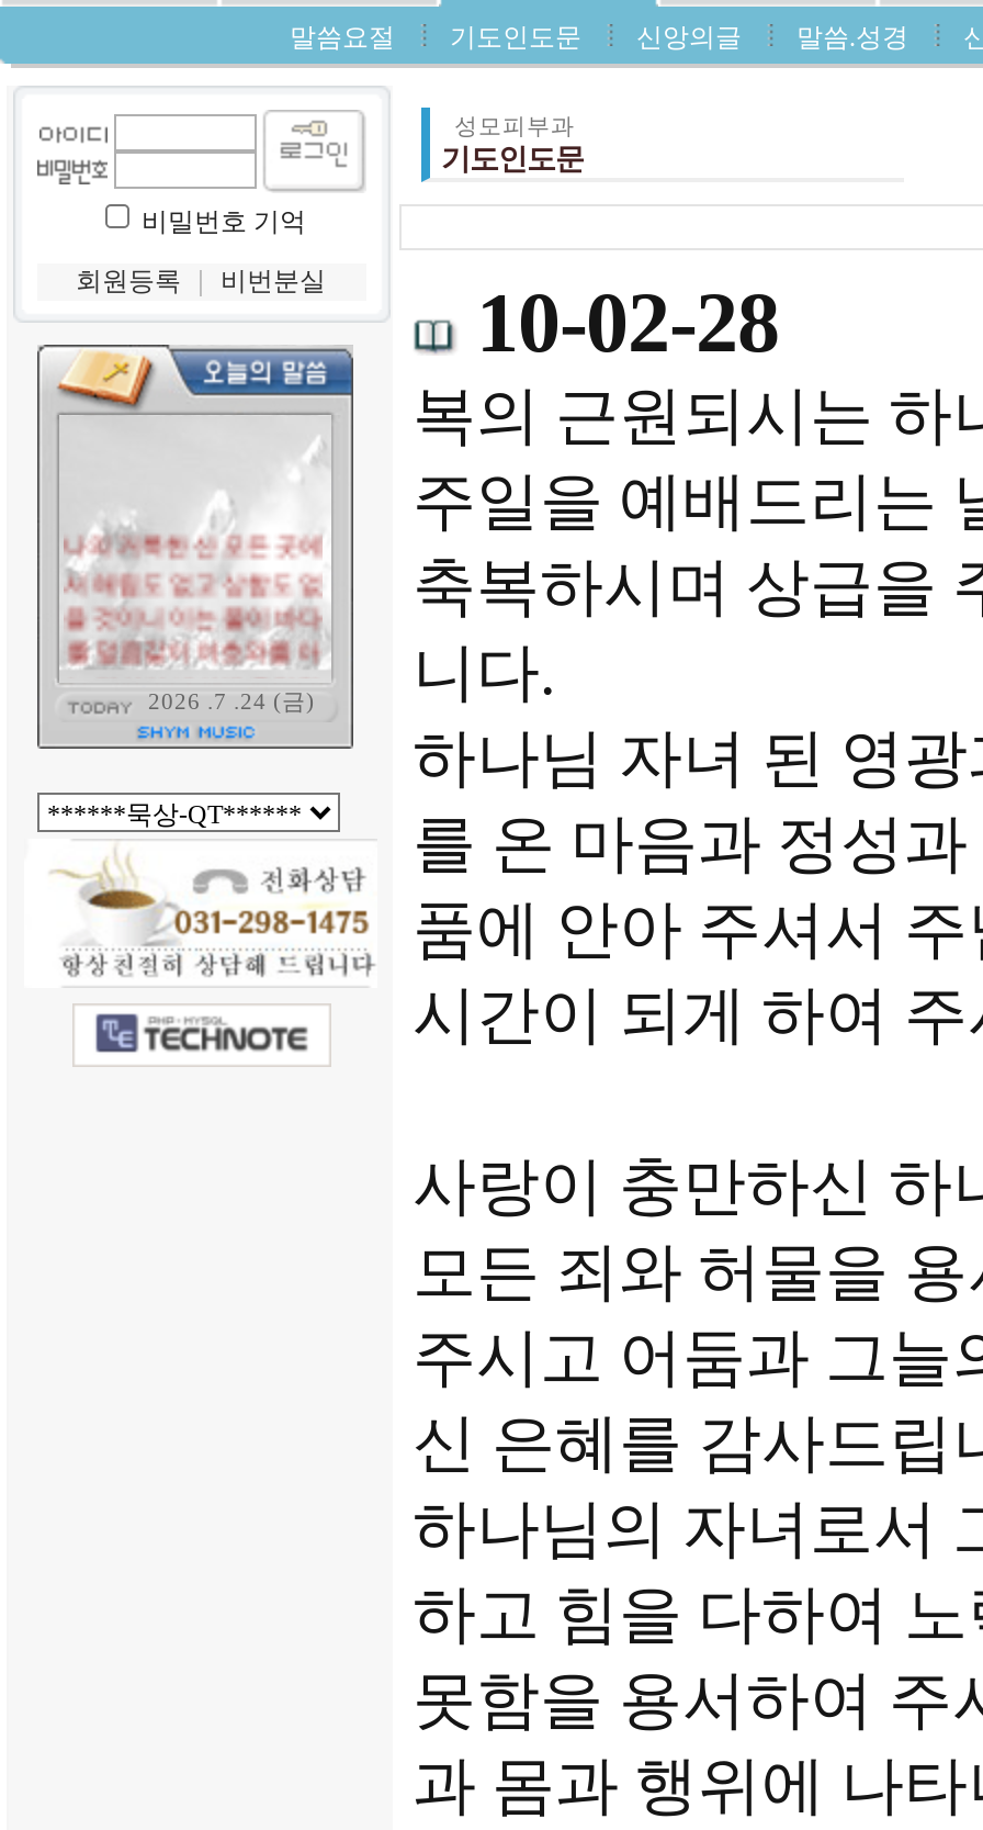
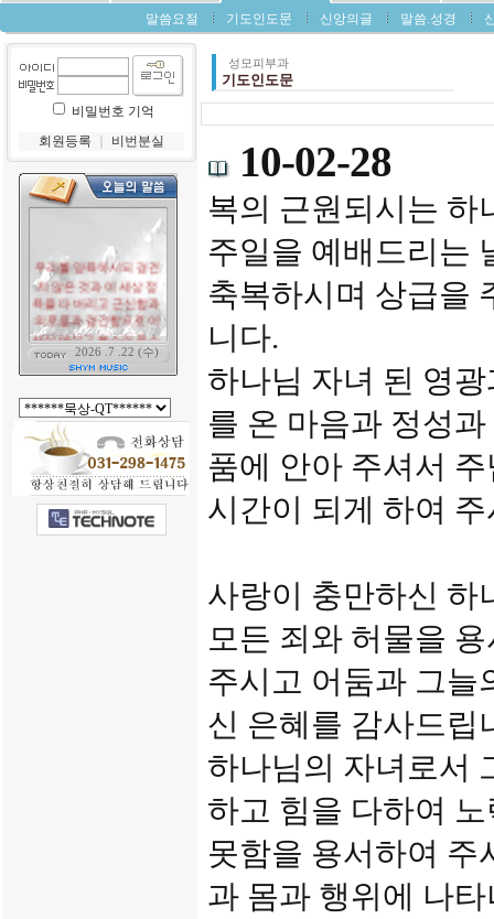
[64,523,323,678] [image] -> [33,261,161,342] [image]

